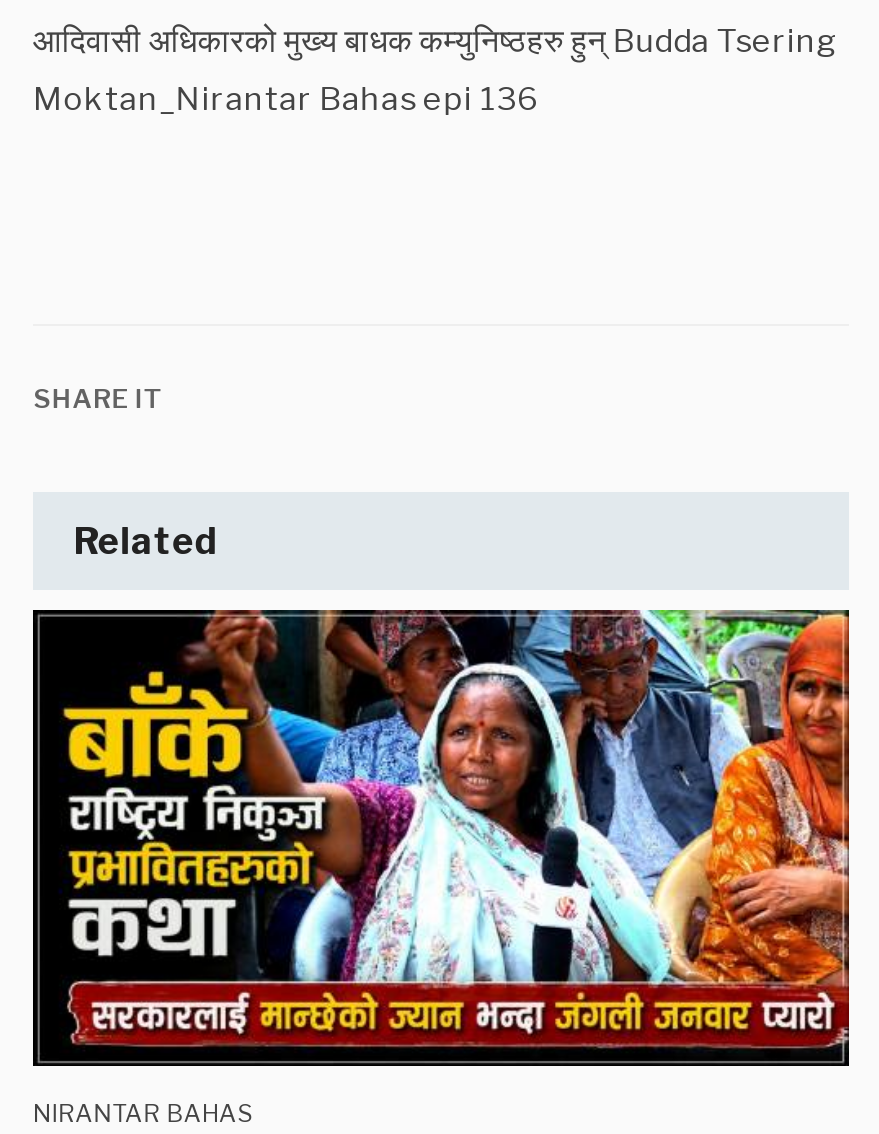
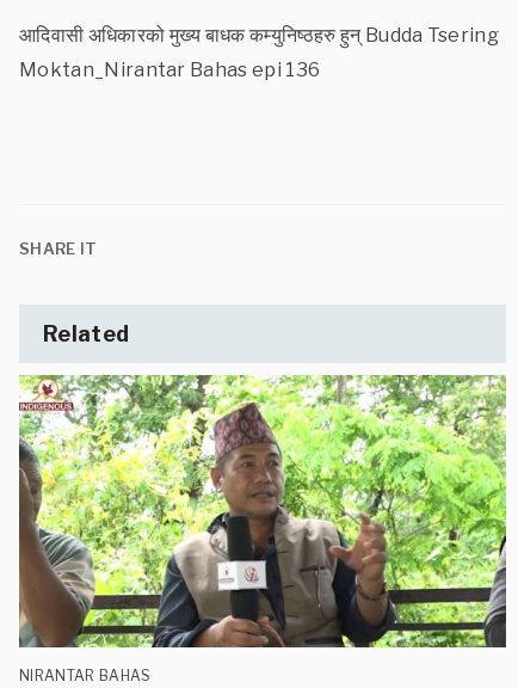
[31,608,851,1068] [image] -> [18,374,507,649] [image]

